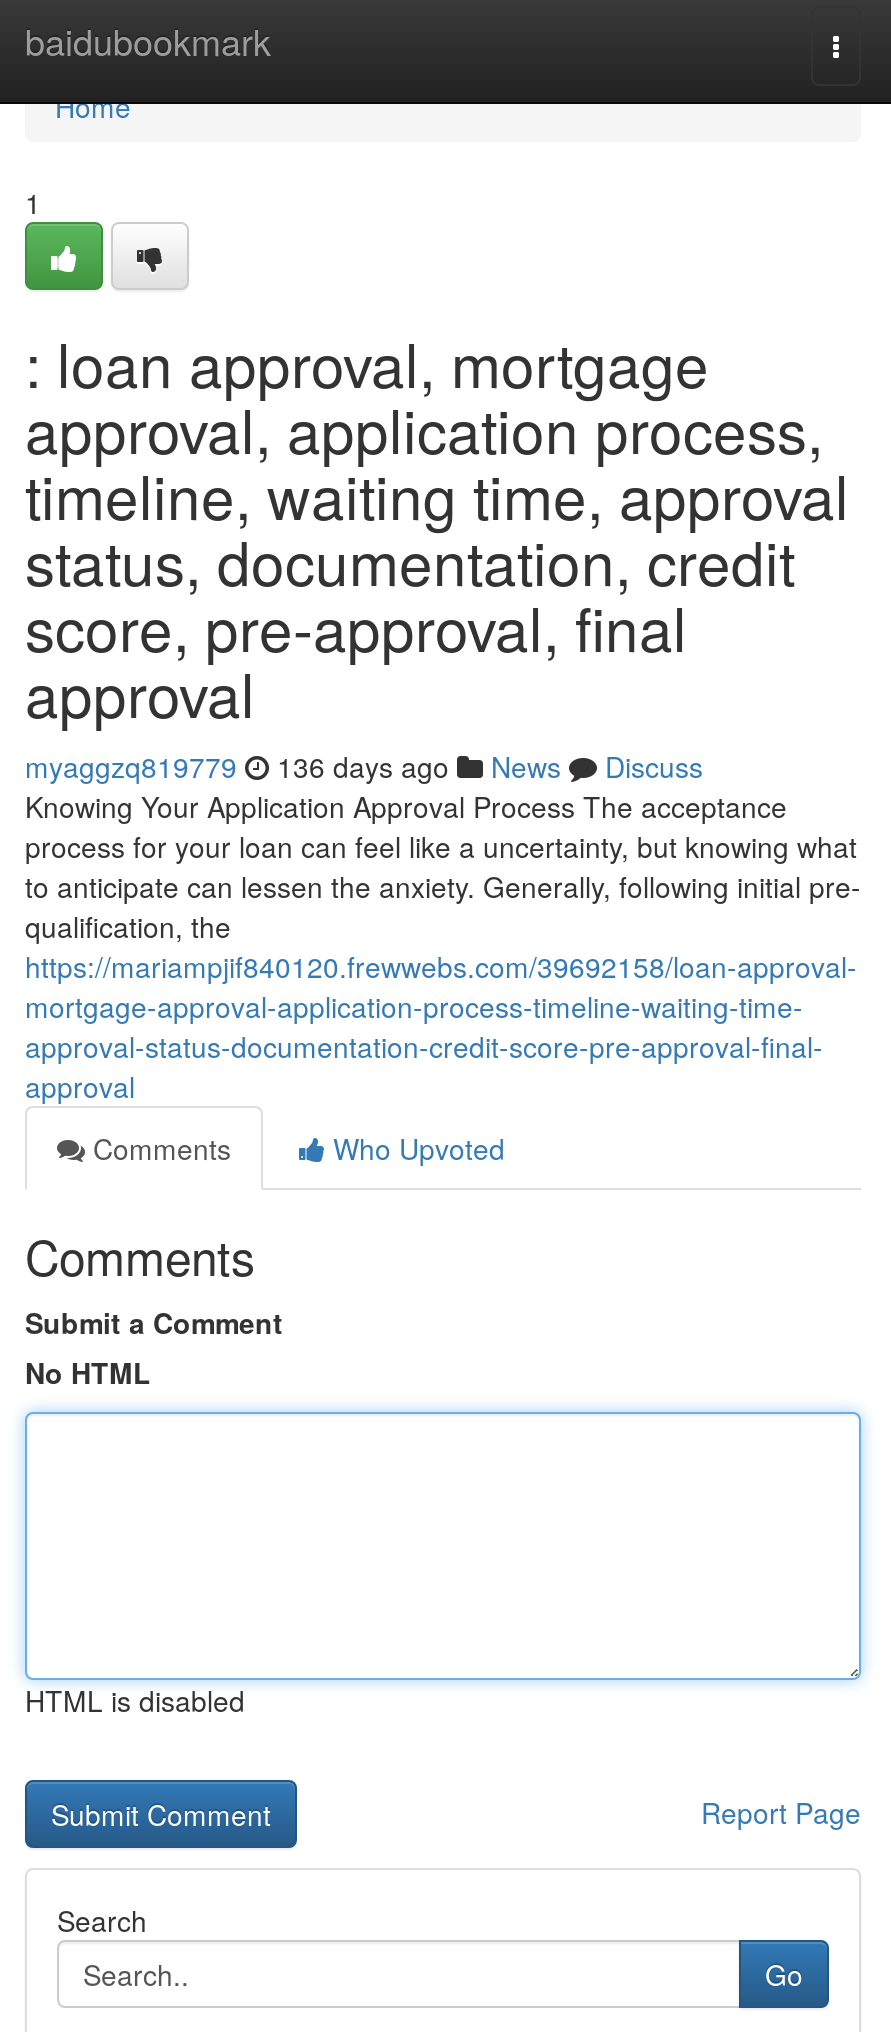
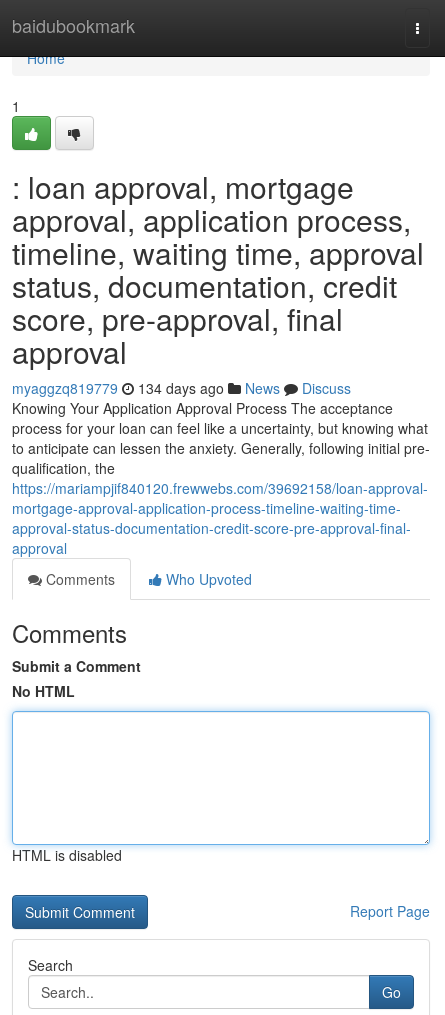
[25,746,703,786] myaggzq819779 136 days ago News Discuss -> [12,378,351,398] myaggzq819779 134 days ago News Discuss

